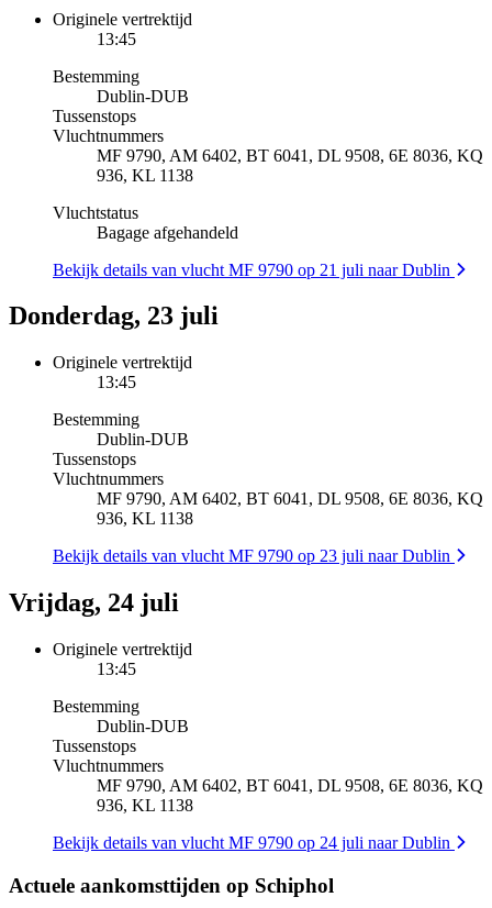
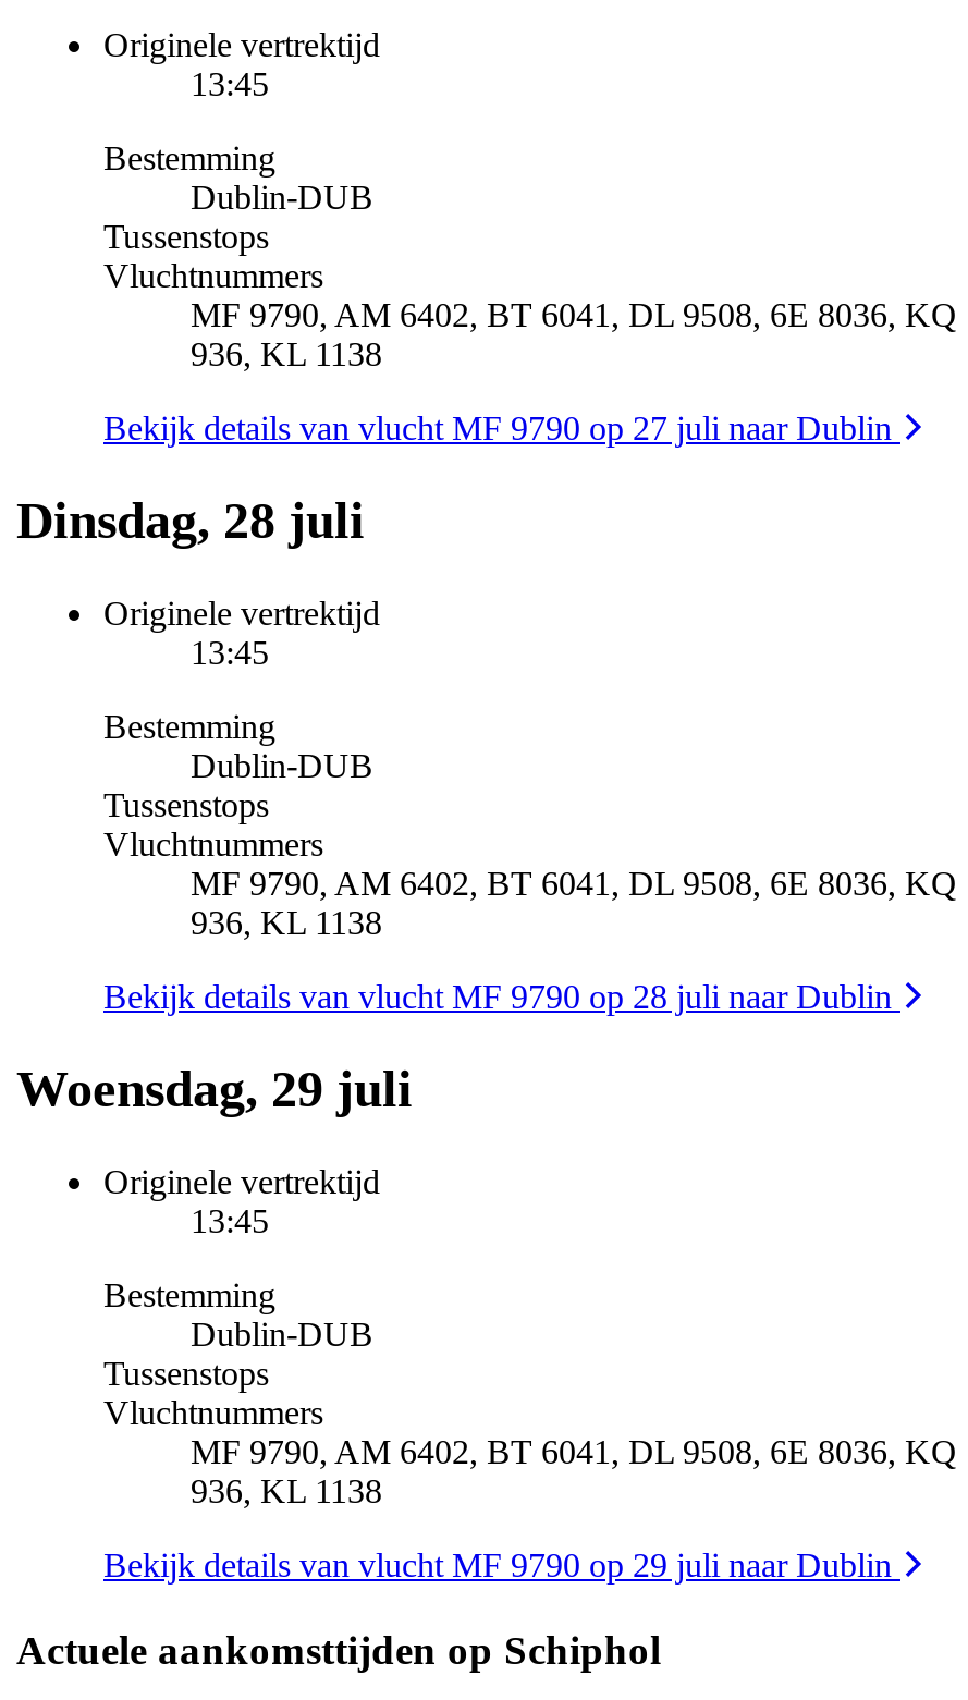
[9,203,455,330] Vluchtstatus | Bagage afgehandeld | Bekijk details van vlucht MF 9790 op 21 juli naar Dublin | Donderdag, 23 juli -> [16,411,900,550] Bekijk details van vlucht MF 9790 op 27 juli naar Dublin | Dinsdag, 28 juli
[53,547,455,565] Bekijk details van vlucht MF 9790 op 23 juli naar Dublin -> [103,979,900,1016] Bekijk details van vlucht MF 9790 op 28 juli naar Dublin
[9,588,179,617] Vrijdag, 24 juli -> [16,1061,413,1118] Woensdag, 29 juli
[53,833,455,852] Bekijk details van vlucht MF 9790 op 24 juli naar Dublin -> [103,1547,900,1584] Bekijk details van vlucht MF 9790 op 29 juli naar Dublin

